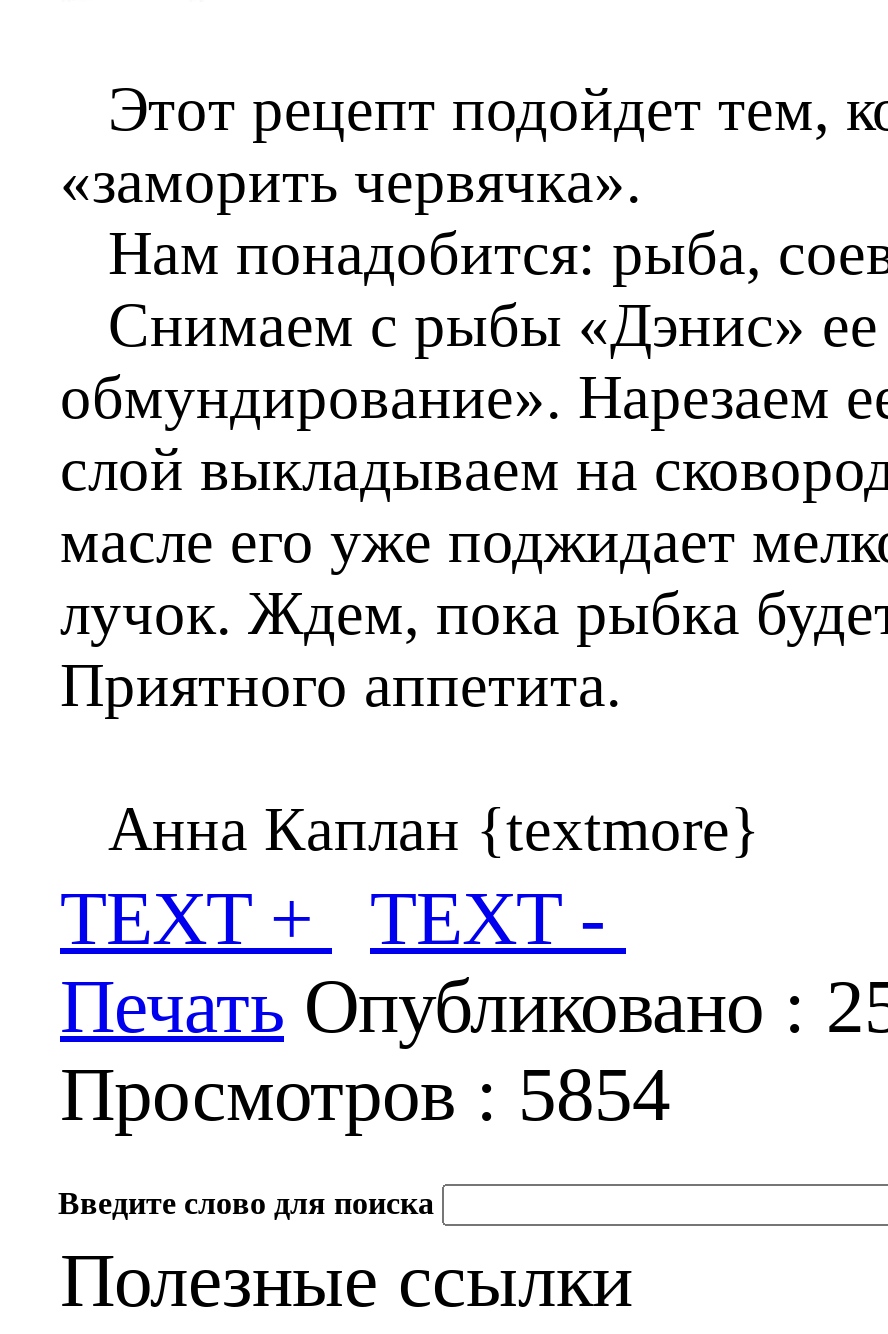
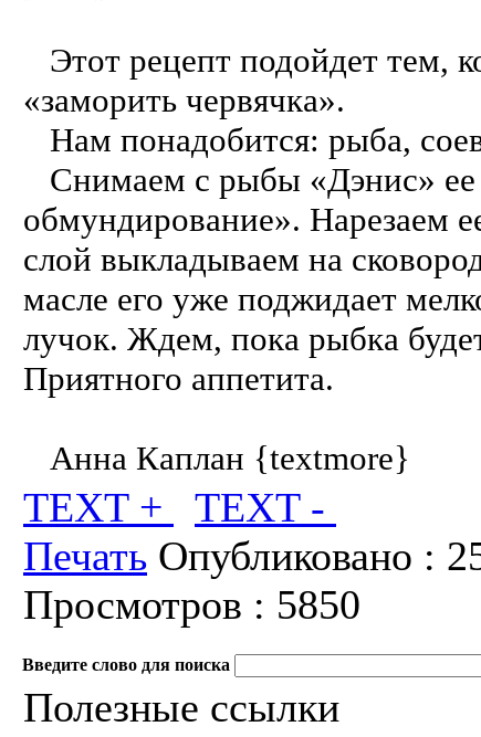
[60,1052,670,1136] Просмотров : 5854 -> [23,581,360,628] Просмотров : 5850

